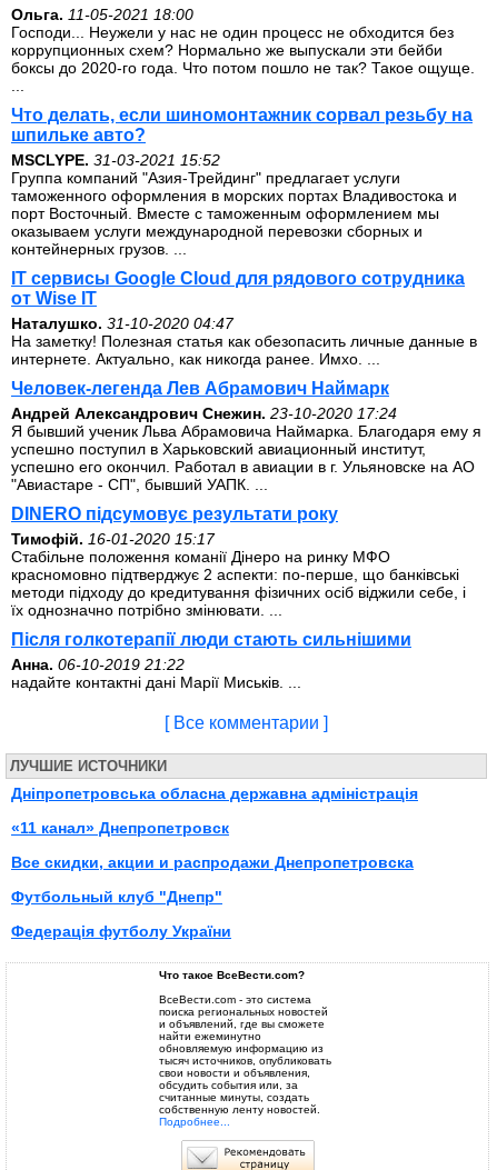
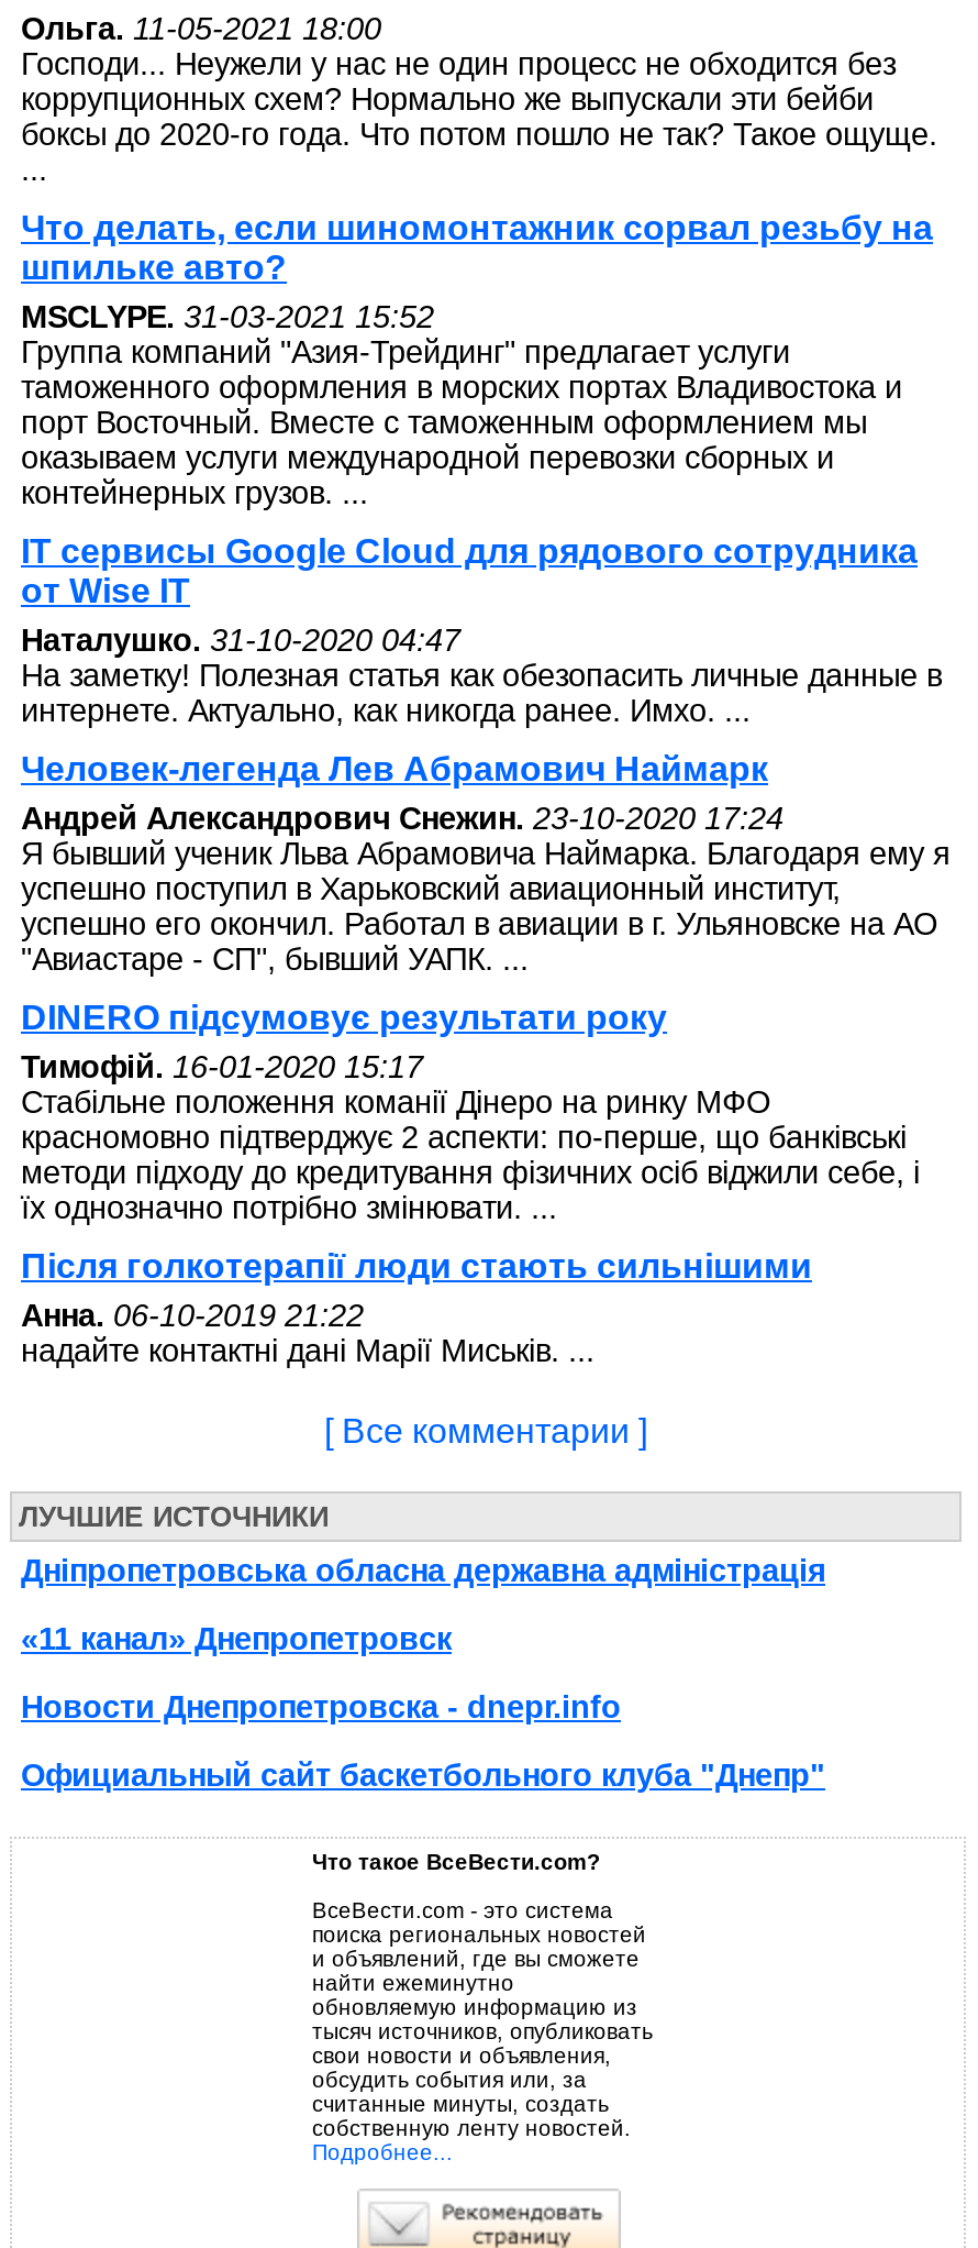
[11,853,414,940] Все скидки, акции и распродажи Днепропетровска | Футбольный клуб "Днепр" | Федерація футболу України -> [21,1689,825,1793] Новости Днепропетровска - dnepr.info | Официальный сайт баскетбольного клуба "Днепр"

